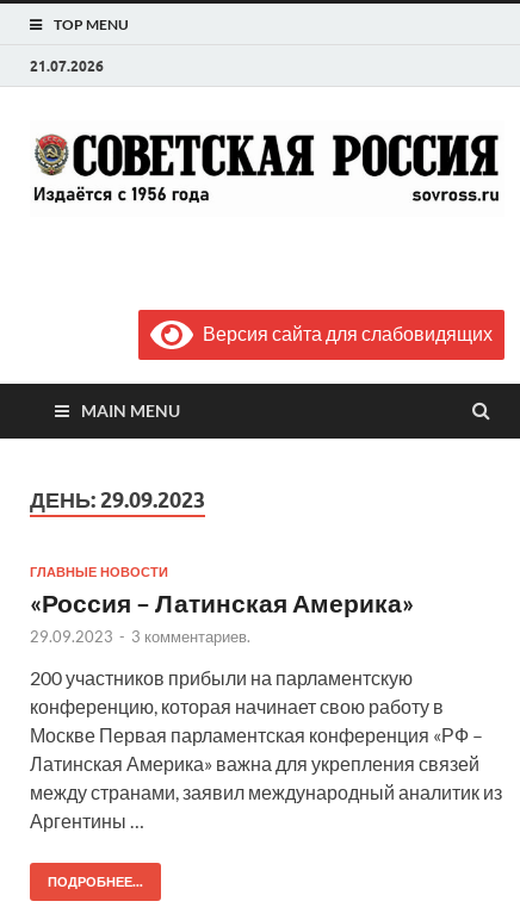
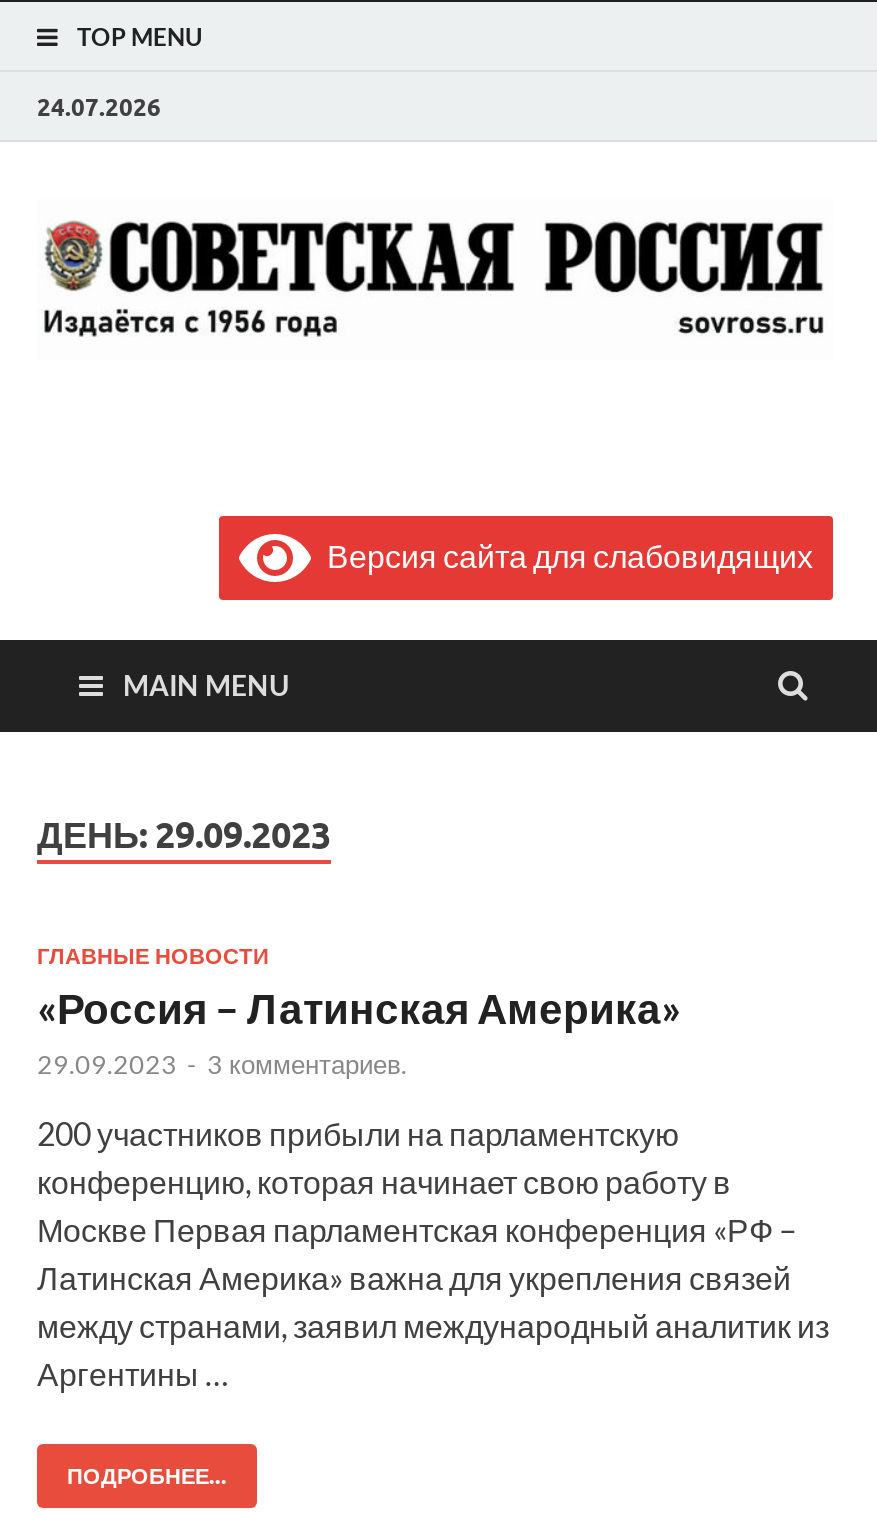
[30,57,104,74] 21.07.2026 -> [37,91,161,121] 24.07.2026

